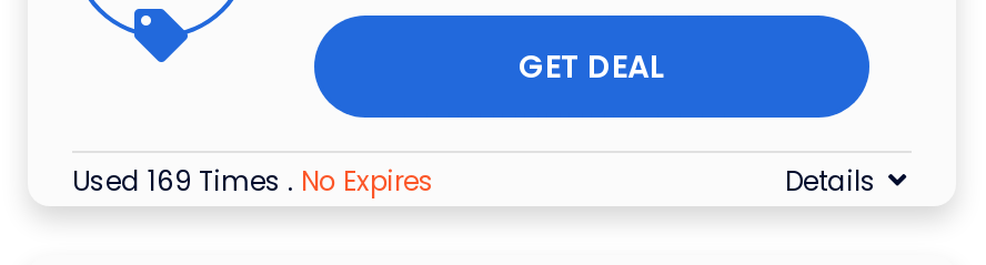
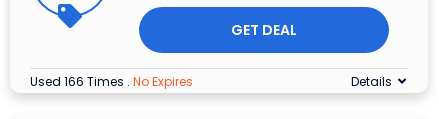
[72,161,434,199] Used 169 Times. No Expires -> [30,73,193,90] Used 166 Times. No Expires

